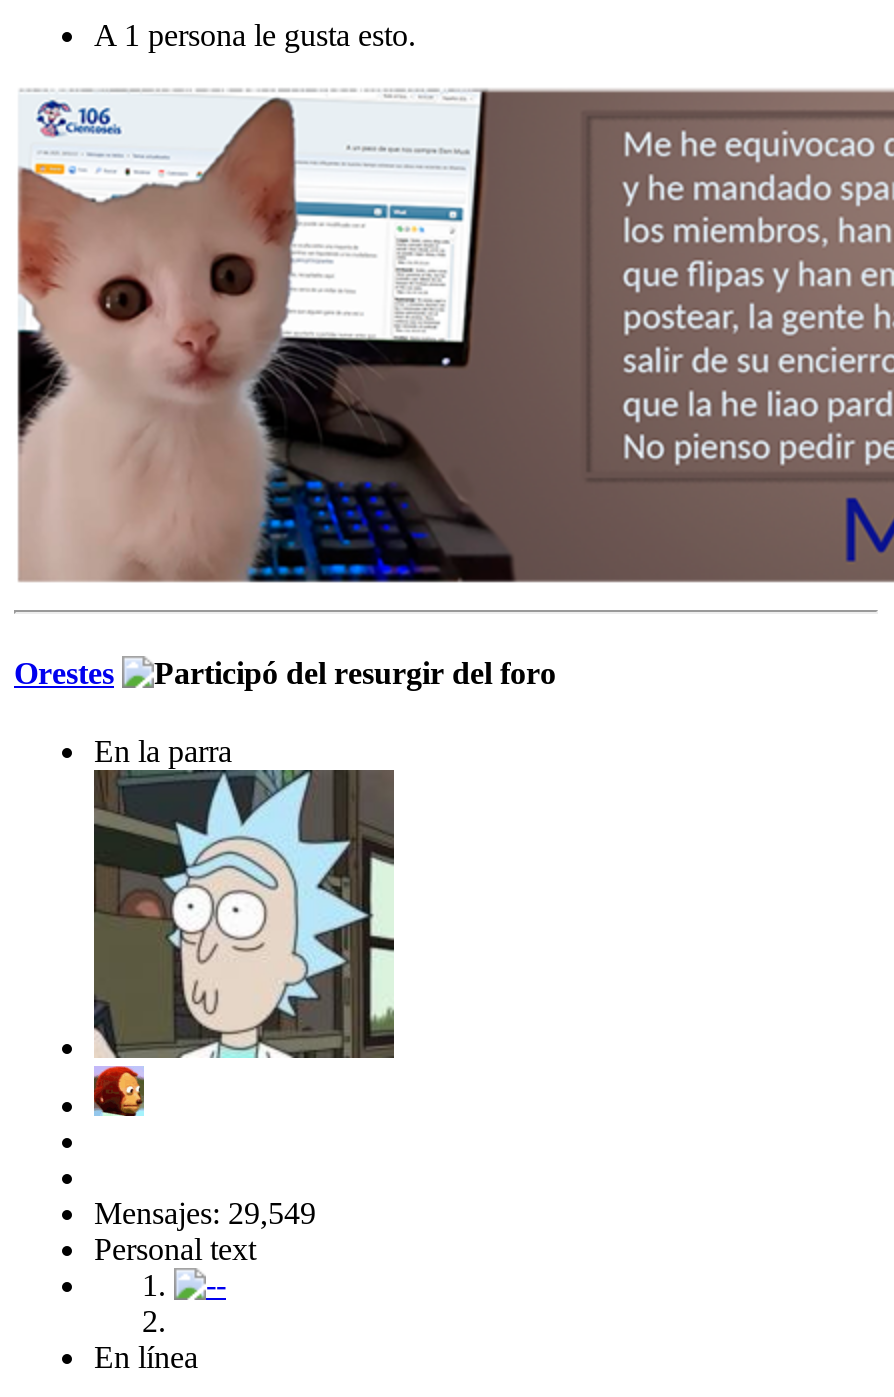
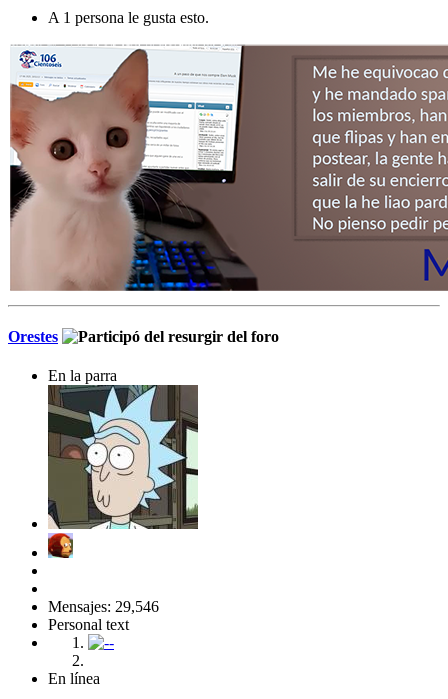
[94,1197,316,1231] Mensajes: 29,549 -> [48,598,159,615] Mensajes: 29,546

